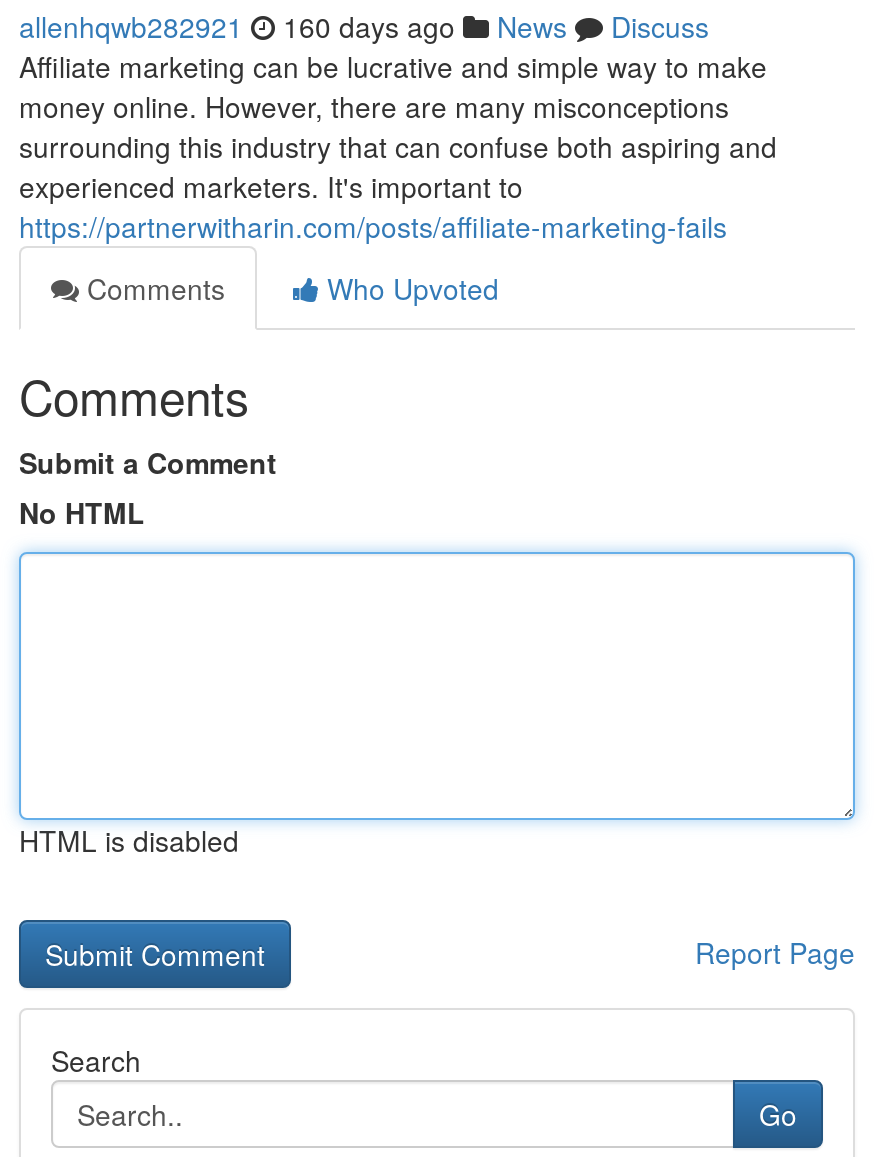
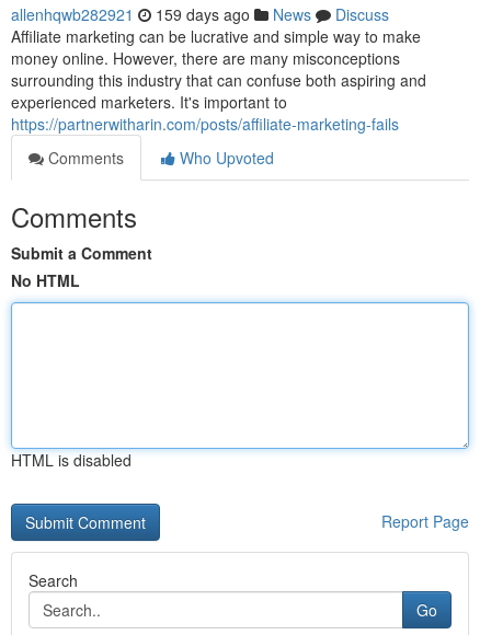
[19,6,709,46] allenhqwb282921 160 days ago News Discuss -> [11,3,389,25] allenhqwb282921 159 days ago News Discuss

